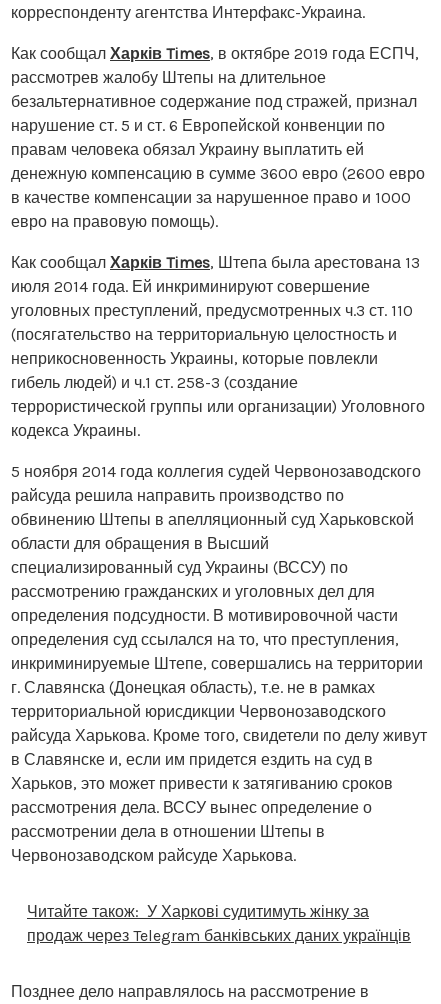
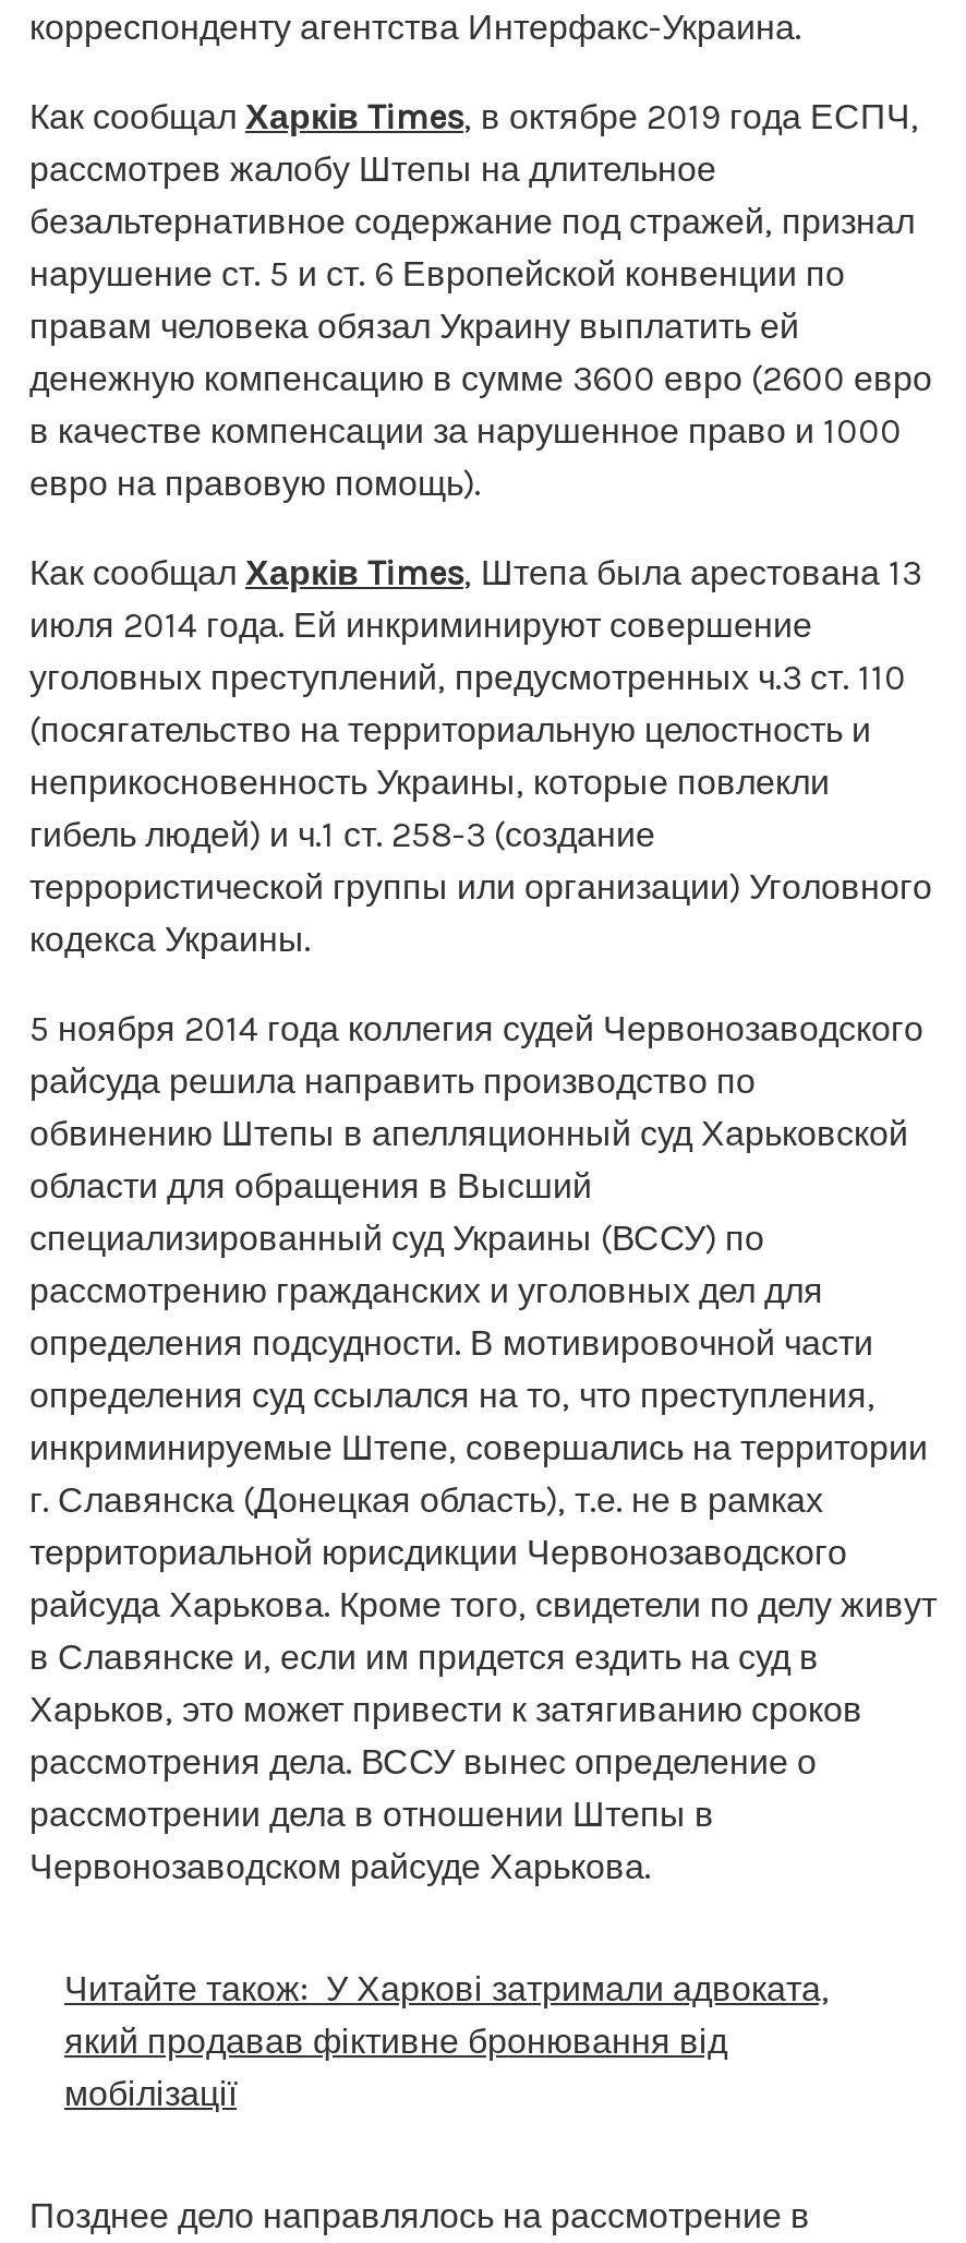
[27,902,411,945] Читайте також: У Харкові судитимуть жінку за | продаж через Telegram банківських даних українців -> [64,1967,830,2113] Читайте також: У Харкові затримали адвоката, | який продавав фіктивне бронювання від | мобілізації

